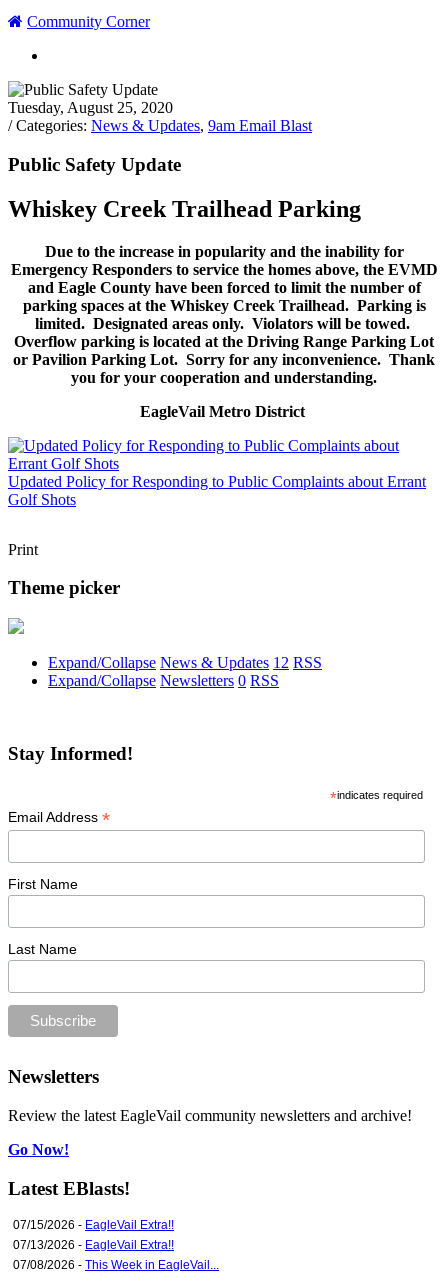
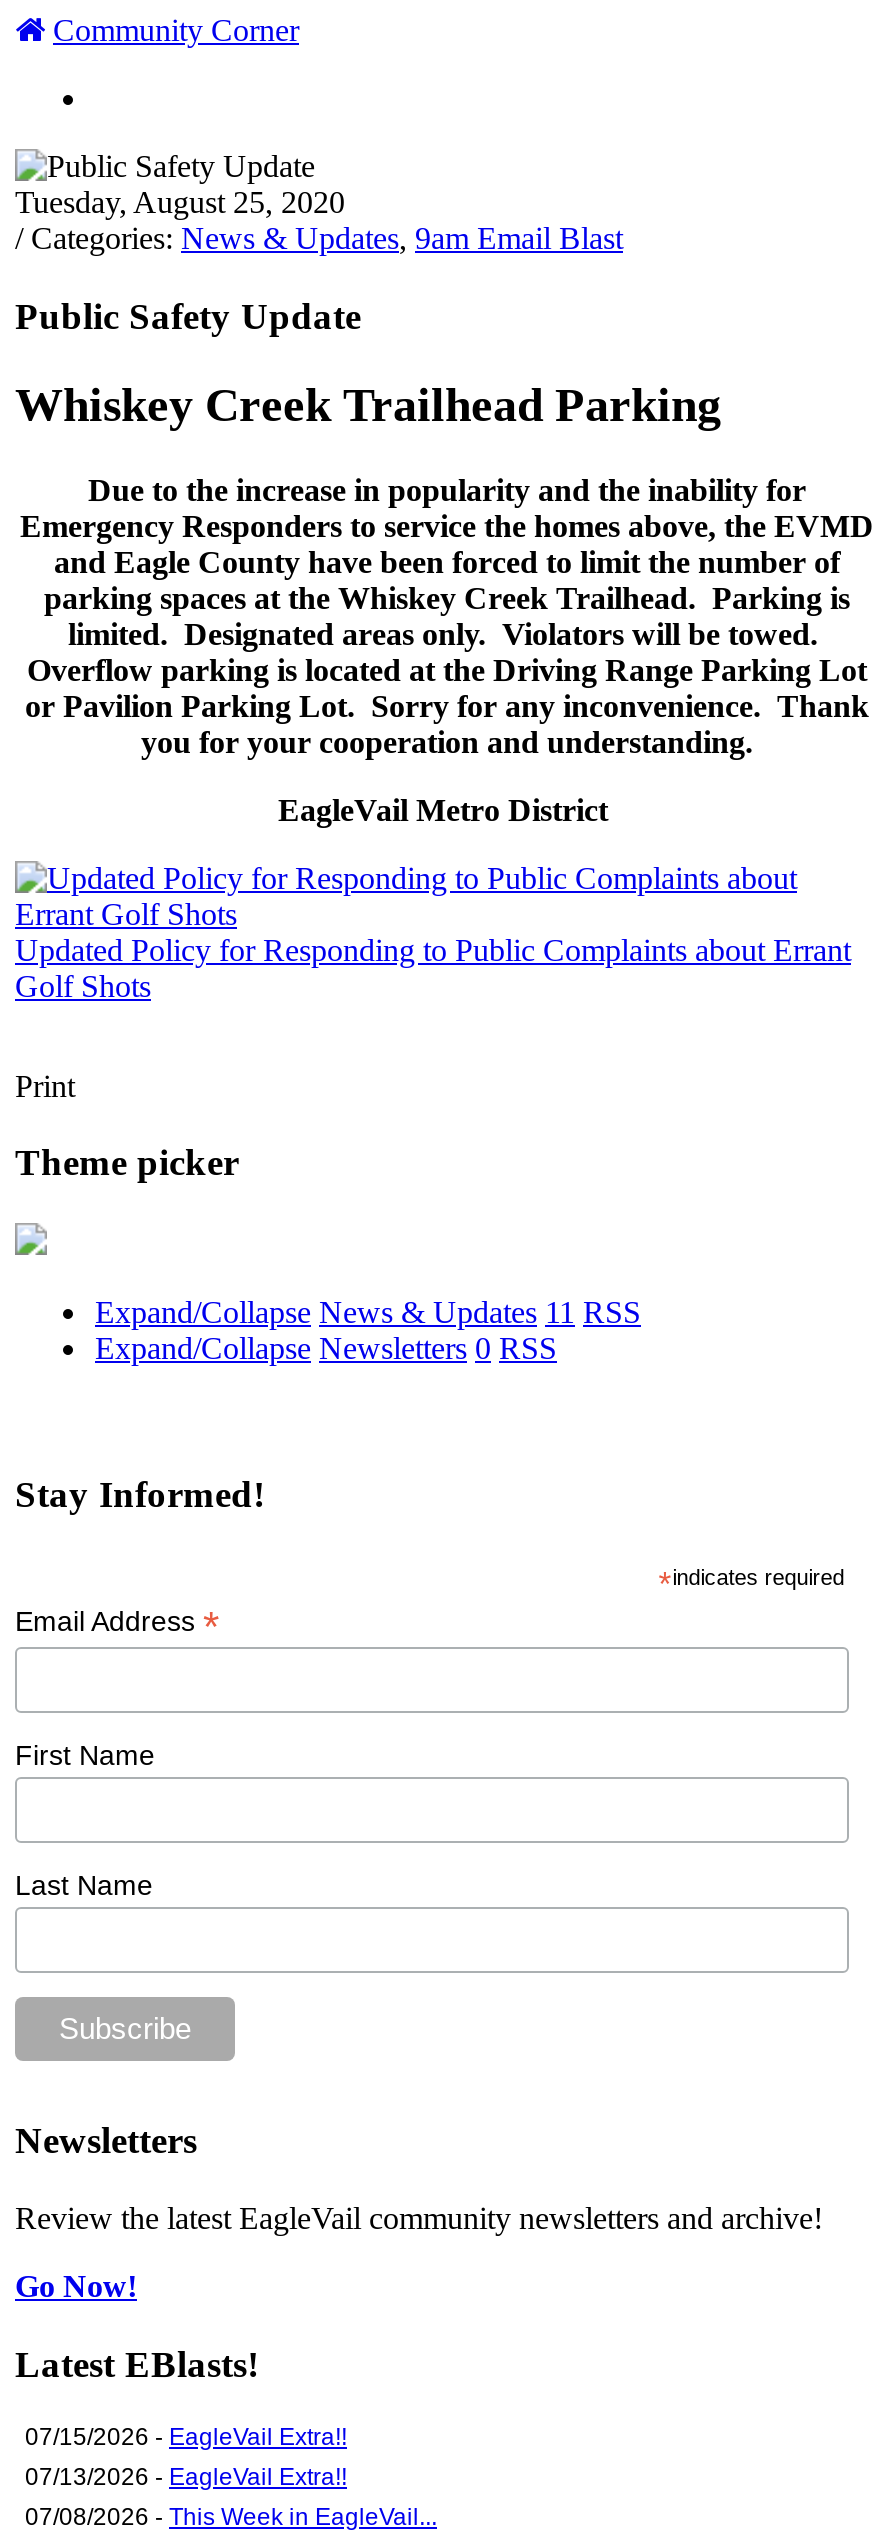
[48,654,322,671] Expand/Collapse News & Updates 12 RSS -> [95,1295,641,1329] Expand/Collapse News & Updates 11 RSS

